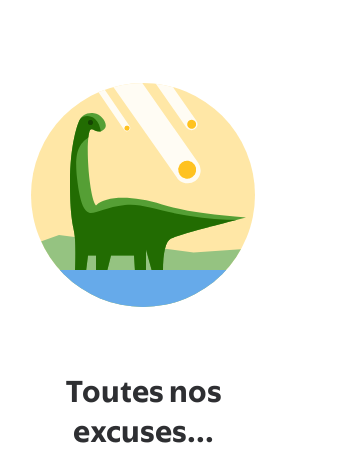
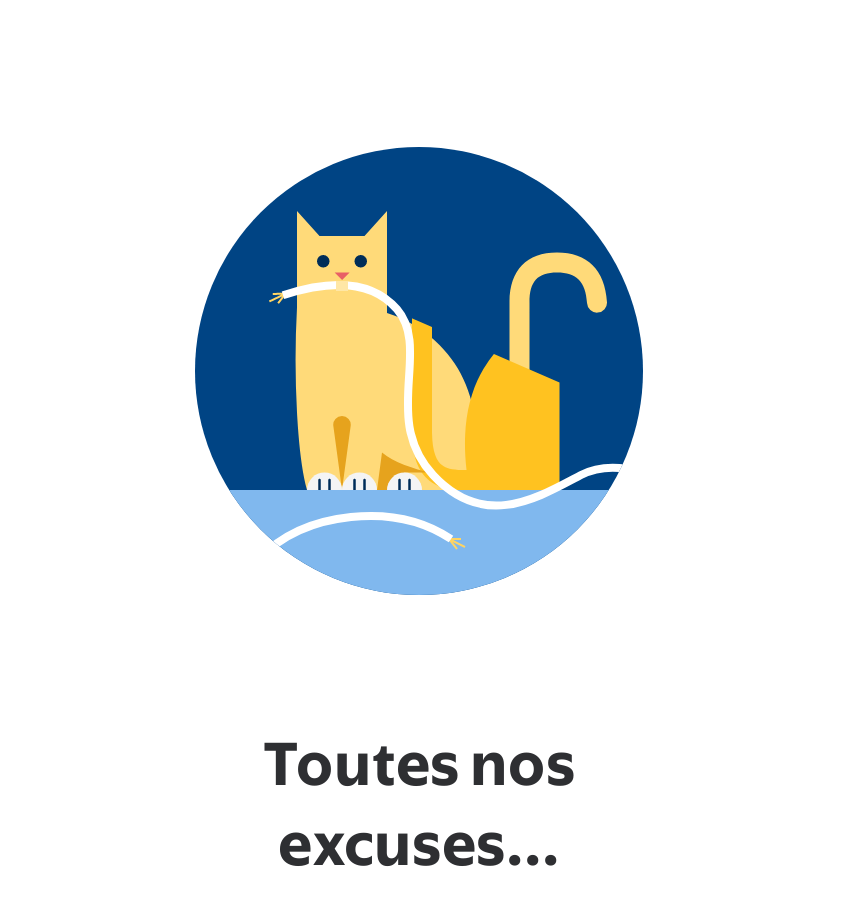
[31,83,255,284] [image] -> [193,145,645,551] [image]

